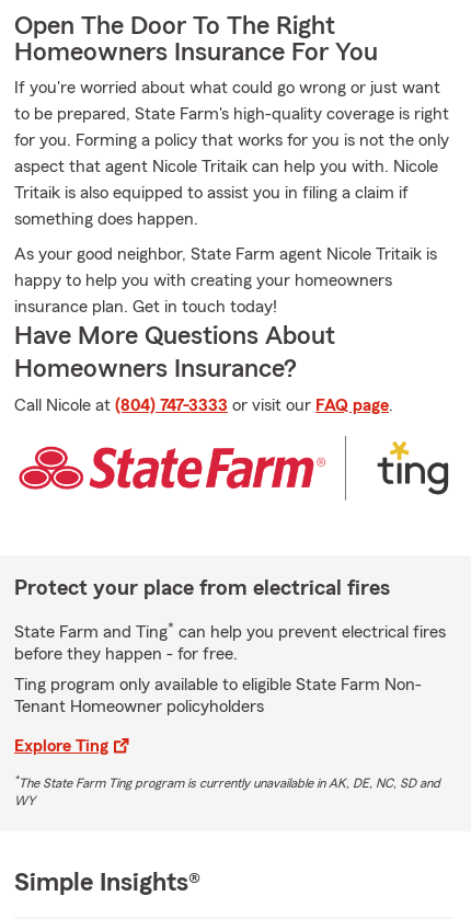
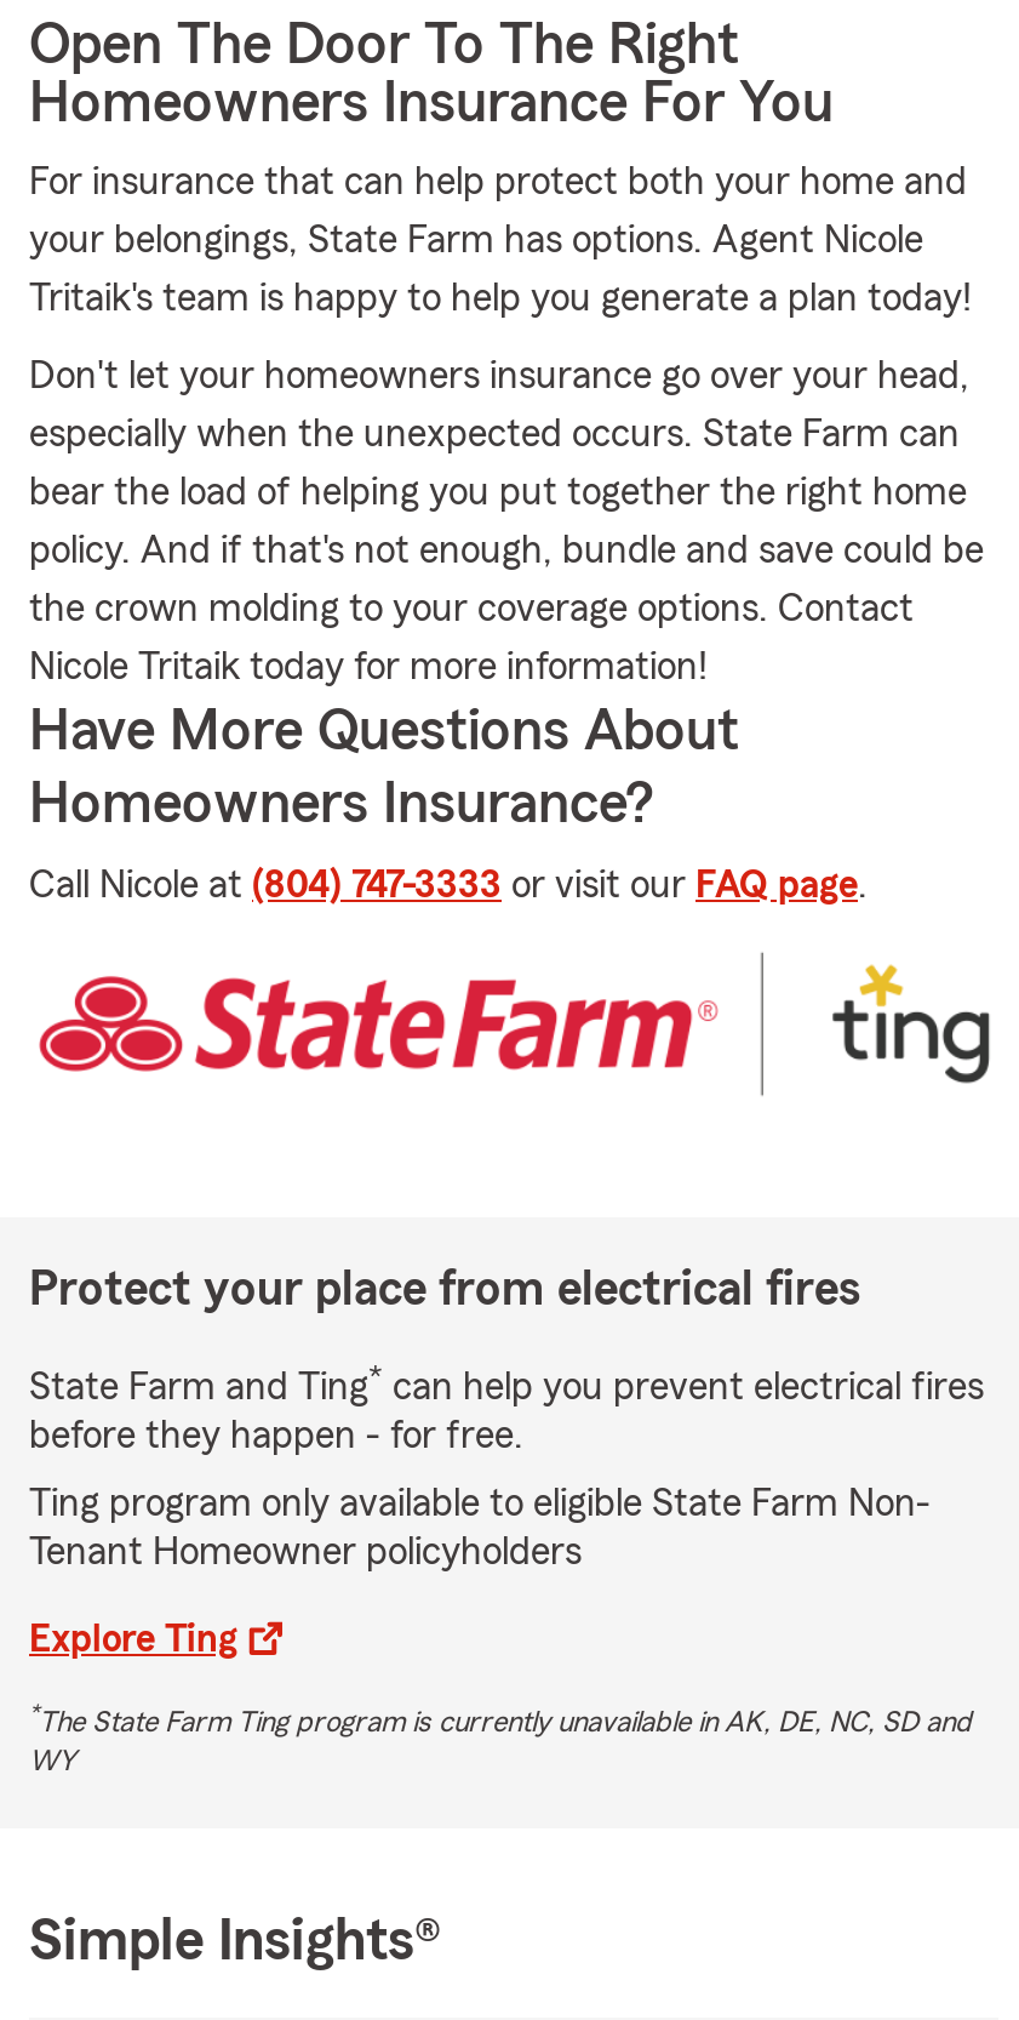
[14,79,440,96] If you're worried about what could go wrong or just want -> [29,162,967,201] For insurance that can help protect both your home and
[14,105,449,123] to be prepared, State Farm's high-quality coverage is right -> [29,221,923,259] your belongings, State Farm has options. Agent Nicole
[14,131,449,149] for you. Forming a policy that works for you is not the only -> [29,279,972,318] Tritaik's team is happy to help you generate a plan today!
[14,158,438,175] aspect that agent Nicole Tritaik can help you with. Nicole -> [29,356,969,395] Don't let your homeowners insurance go over your head,
[14,184,409,202] Tritaik is also equipped to assist you in filing a claim if -> [29,415,960,453] especially when the unexpected occurs. State Farm can
[14,210,198,228] something does happen. -> [29,473,967,512] bear the load of helping you put together the right home
[14,245,437,263] As your good neighbor, State Farm agent Nicole Tritaik is -> [29,531,984,570] policy. And if that's not enough, bundle and save could be
[14,272,392,289] happy to help you with creating your homeowners -> [29,589,914,628] the crown molding to your coverage options. Contact
[14,298,277,315] insurance plan. Get in touch today! -> [29,647,708,686] Nicole Tritaik today for more information!

